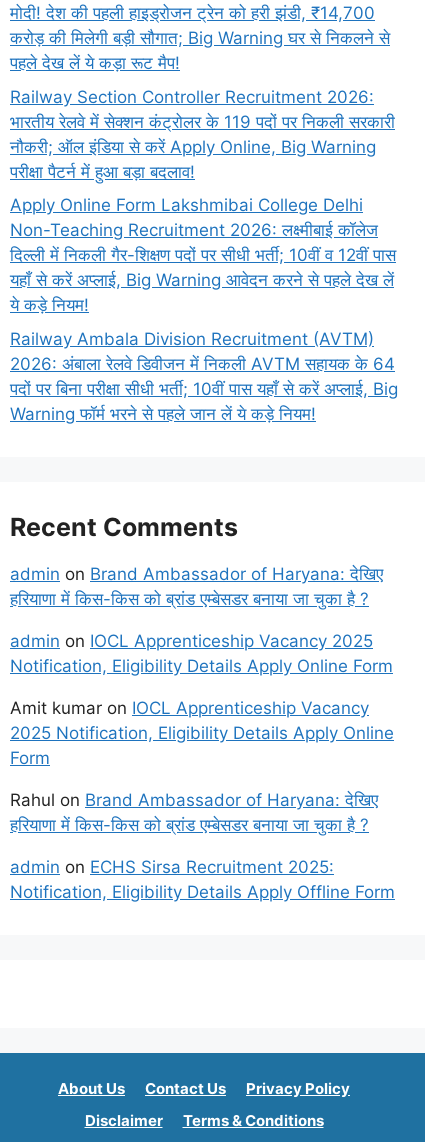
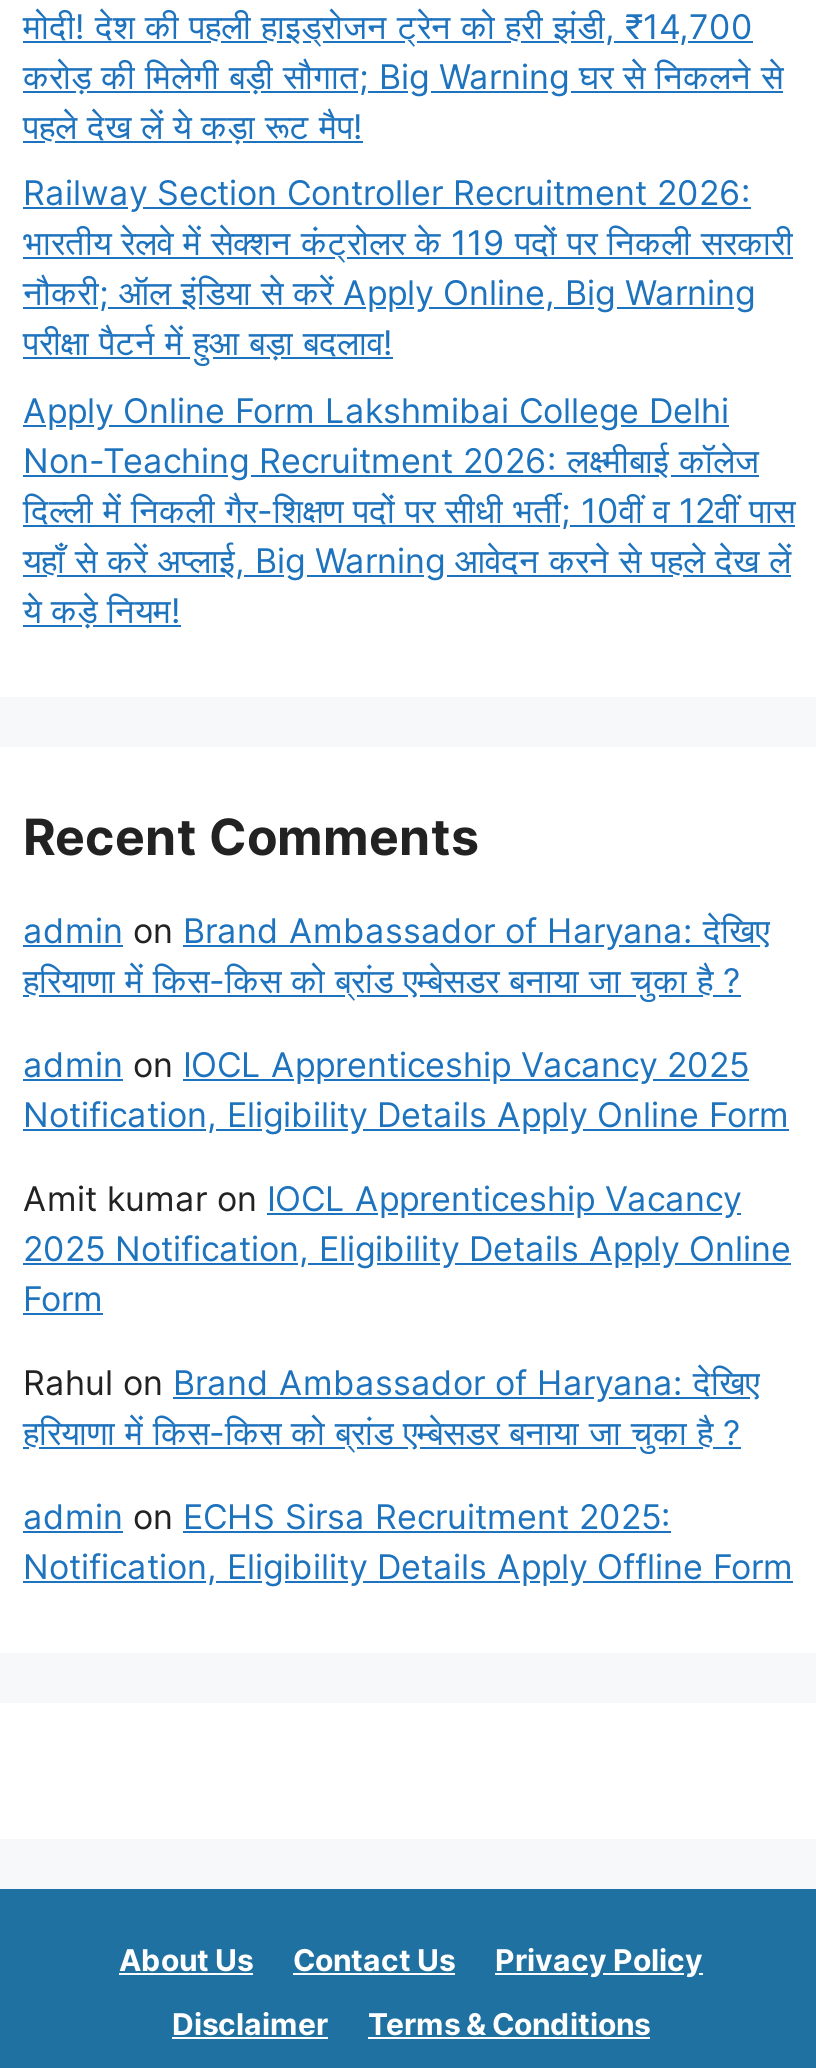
[10,329,398,424] Railway Ambala Division Recruitment (AVTM) | 2026: अंबाला रेलवे डिवीजन में निकली AVTM सहायक के 64 | पदों पर बिना परीक्षा सीधी भर्ती; 10वीं पास यहाँ से करें अप्लाई, Big | Warning फॉर्म भरने से पहले जान लें ये कड़े नियम! -> none

